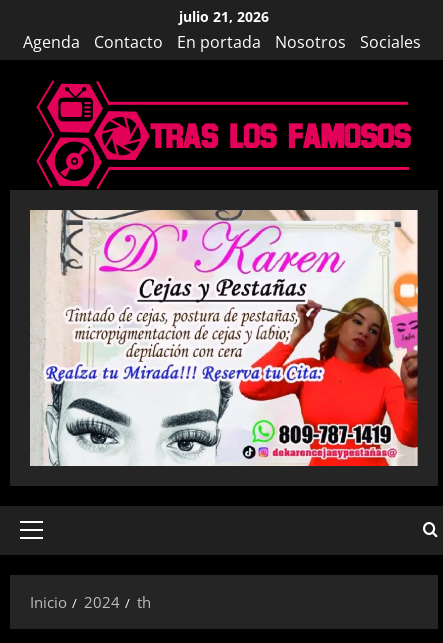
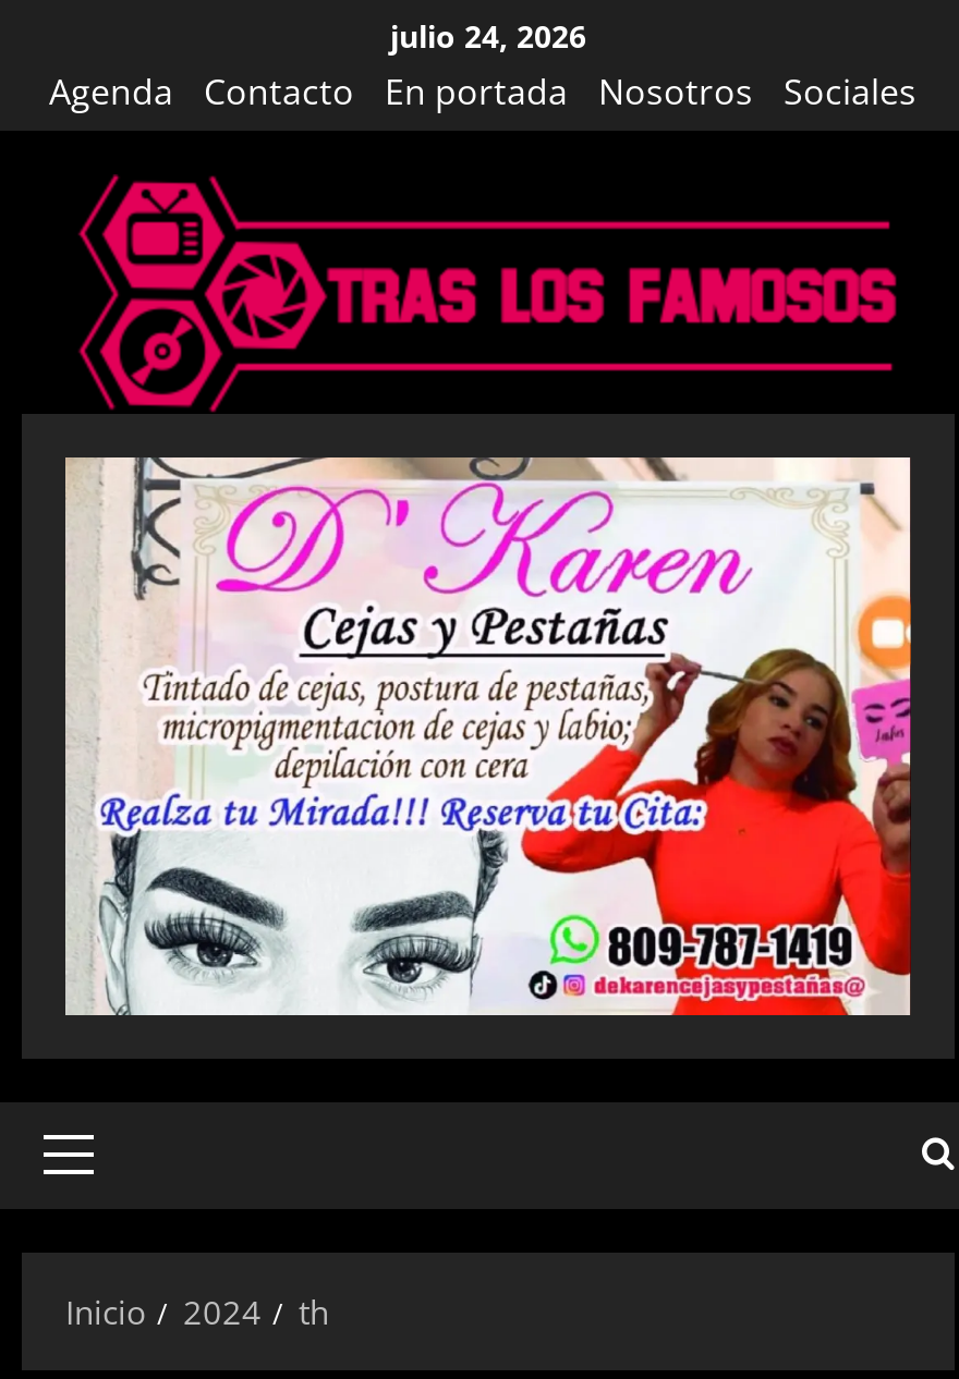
[179,7,269,26] julio 21, 2026 -> [390,15,586,57] julio 24, 2026

